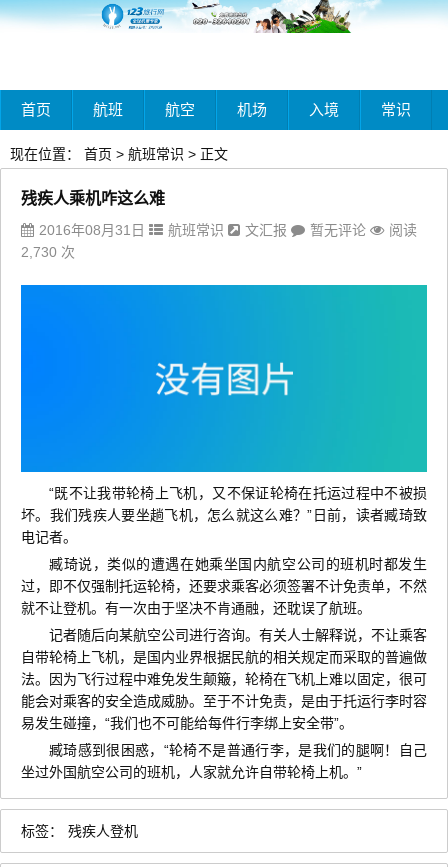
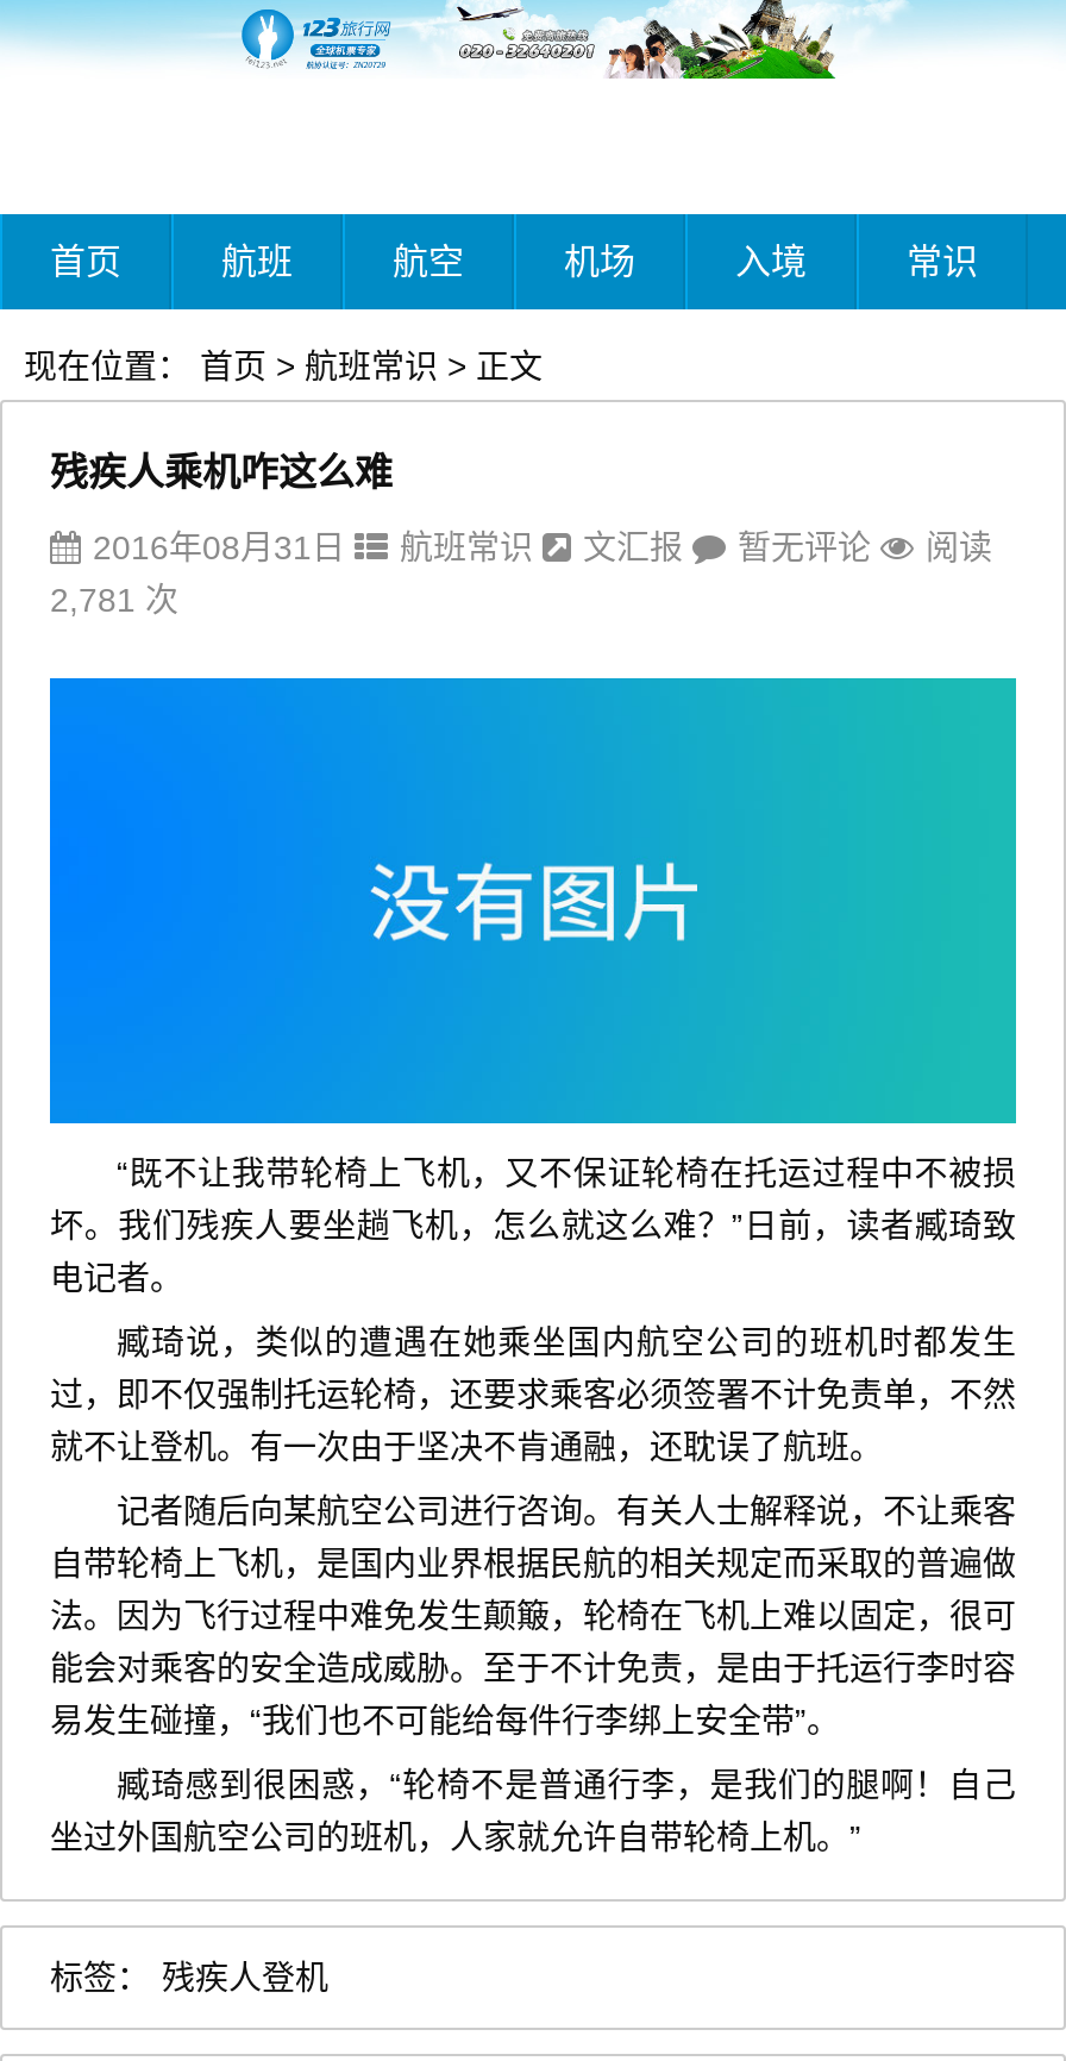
[21,244,75,260] 2,730 次 -> [50,581,178,619] 2,781 次

